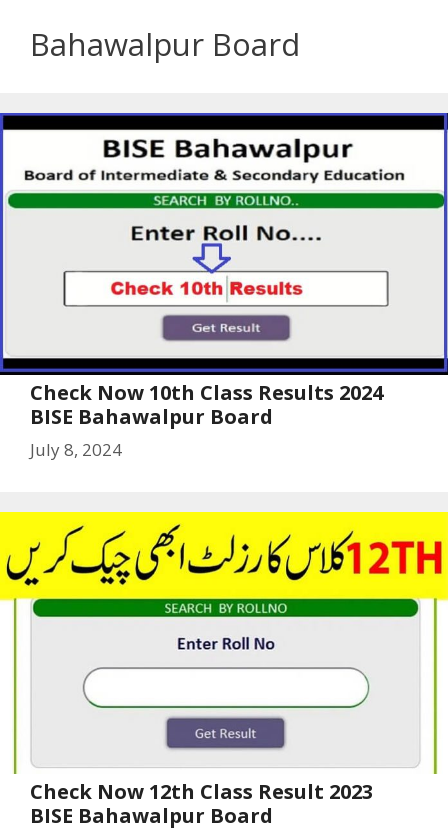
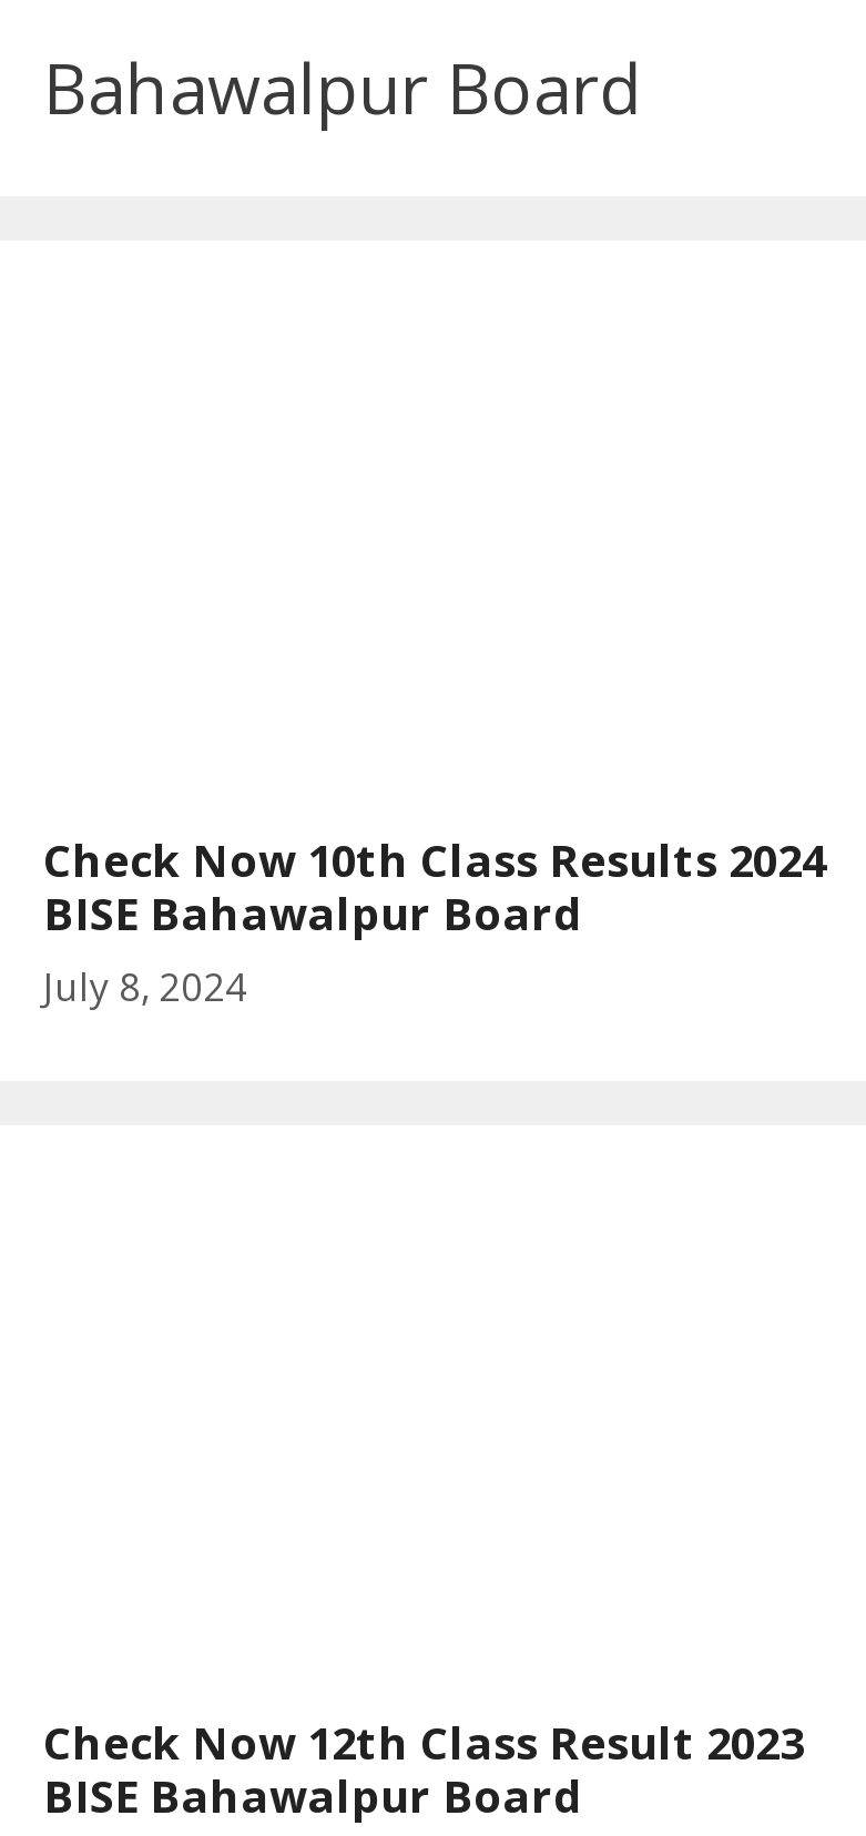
[3,112,445,376] [image] -> none
[3,511,445,775] [image] -> none

